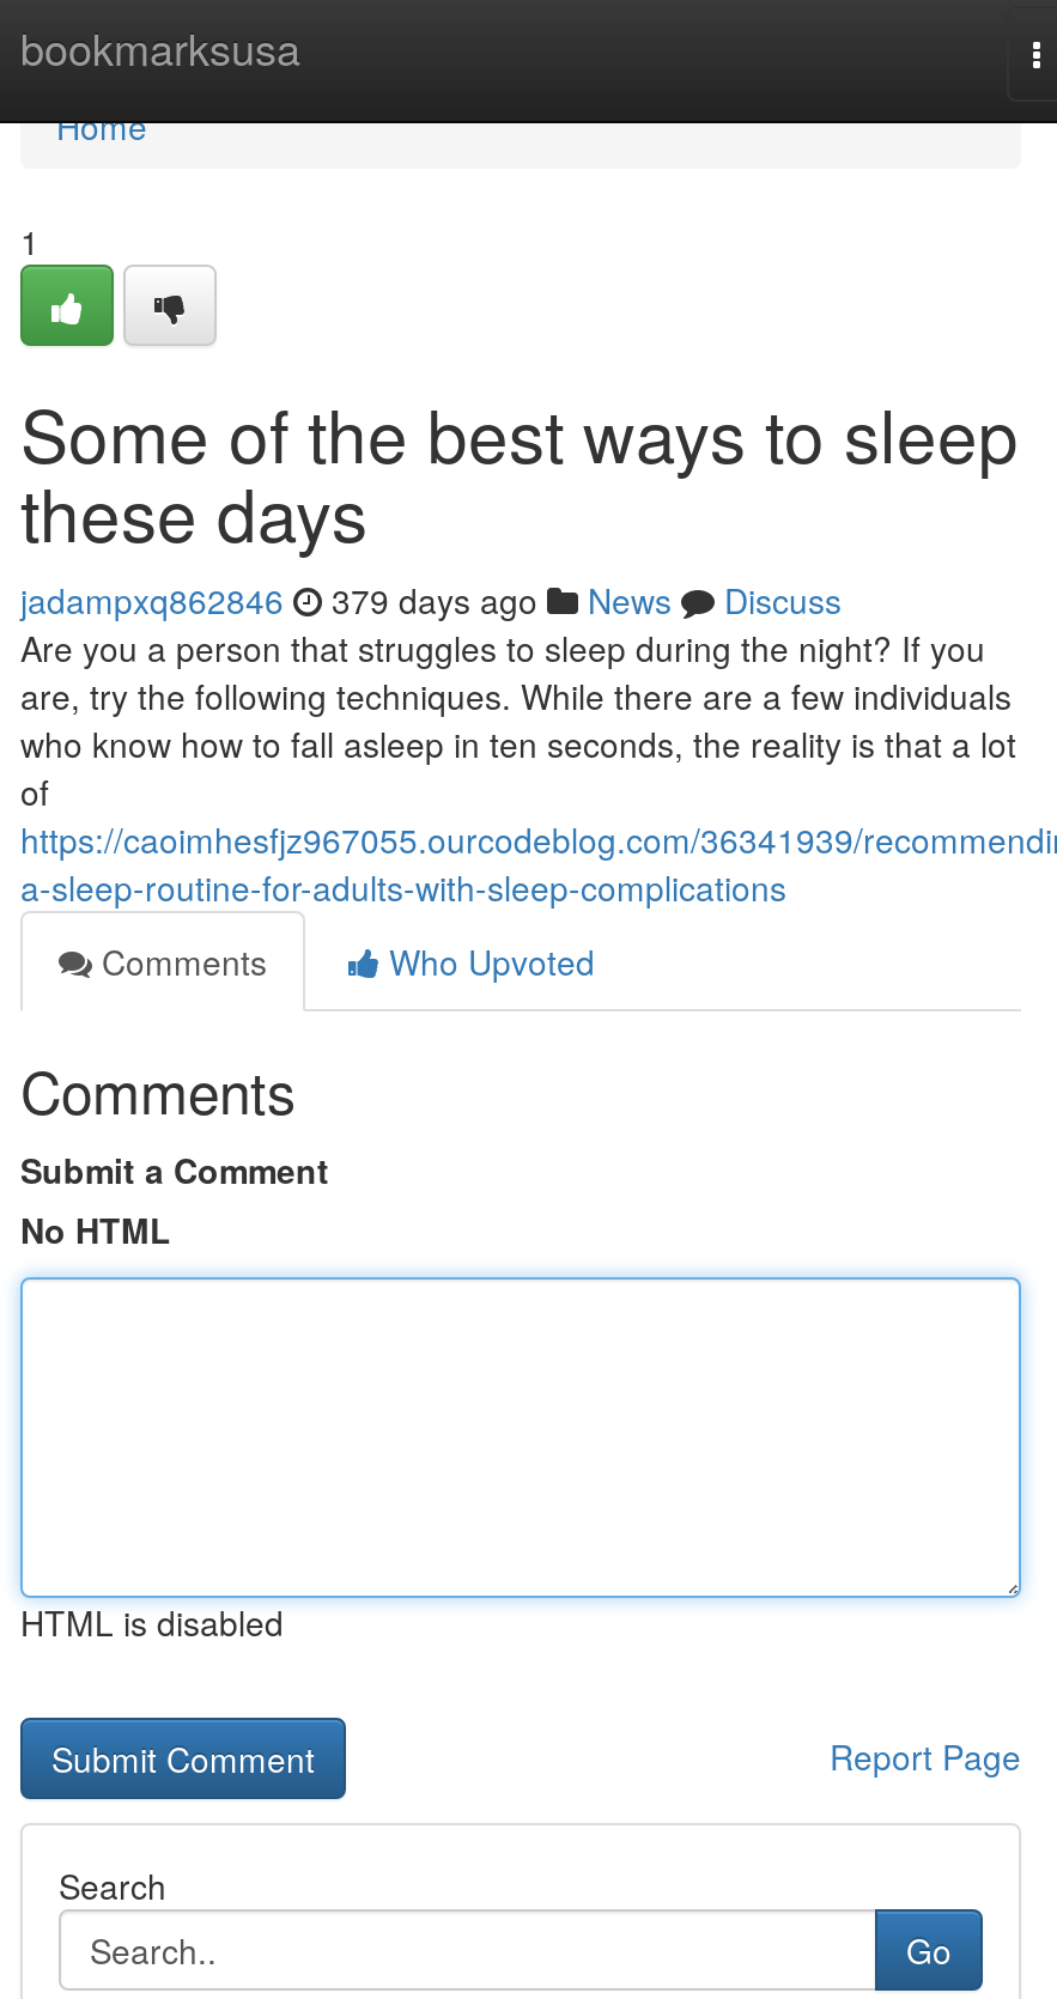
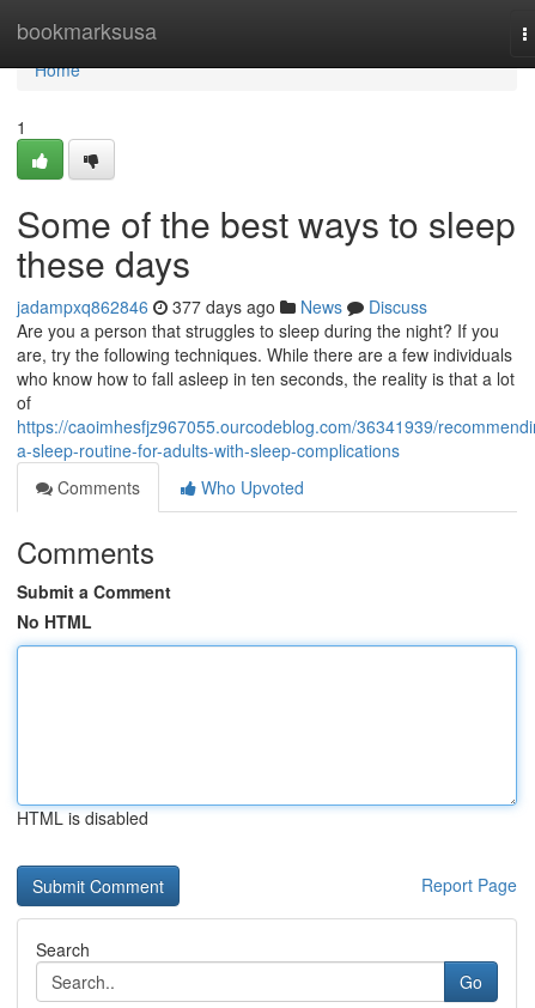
[20,576,842,624] jadampxq862846 379 days ago News Discuss -> [17,294,427,318] jadampxq862846 377 days ago News Discuss

